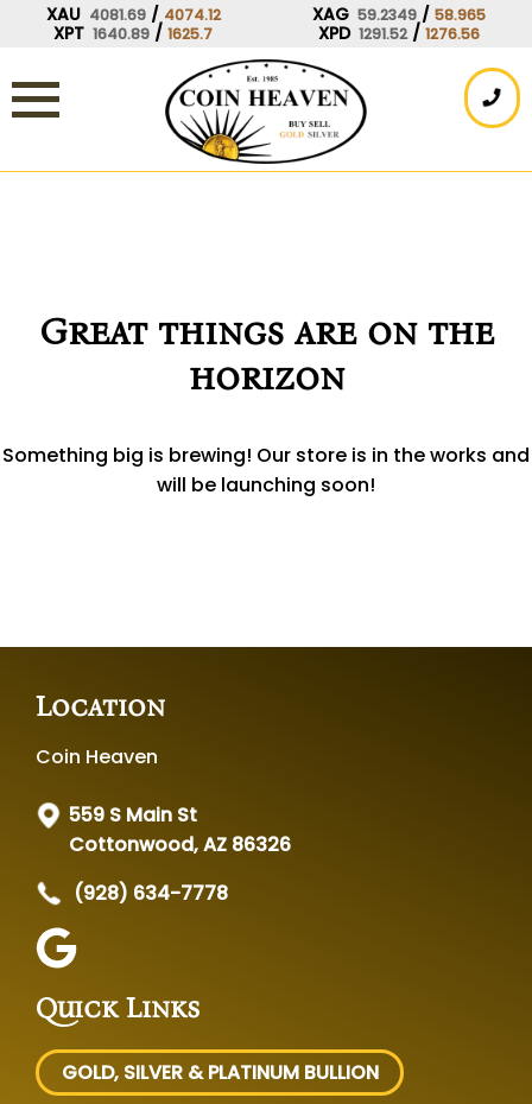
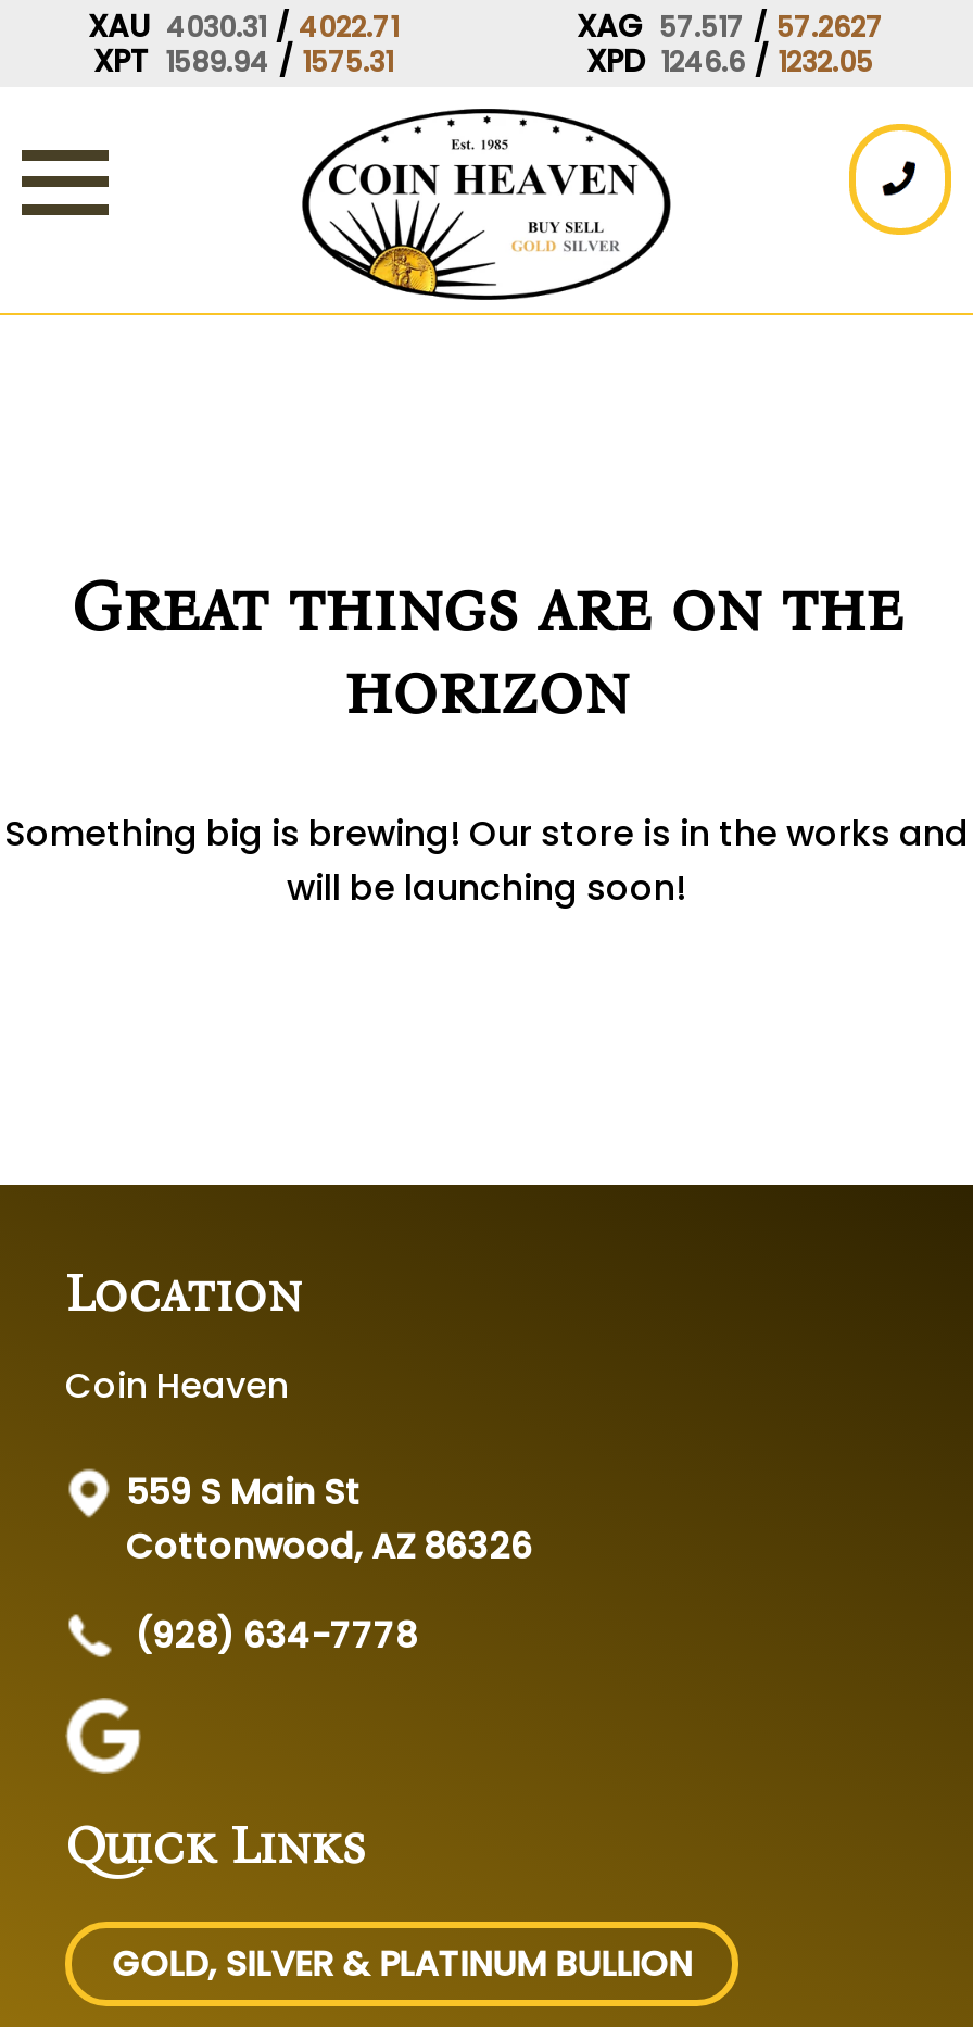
[46,2,220,26] XAU 4081.69 / 4074.12 -> [88,4,399,48] XAU 4030.31 / 4022.71
[312,2,486,26] XAG 59.2349 / 58.965 -> [577,4,883,48] XAG 57.517 / 57.2627
[53,21,213,45] XPT 1640.89 / 1625.7 -> [93,39,393,83] XPT 1589.94 / 1575.31
[318,21,480,45] XPD 1291.52 / 1276.56 -> [586,39,873,83] XPD 1246.6 / 1232.05

